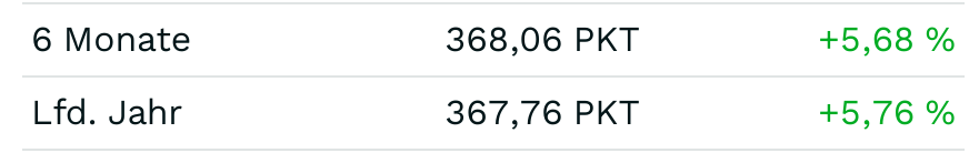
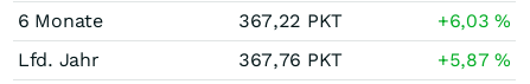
[444,18,640,60] 368,06 PKT -> [238,9,343,32] 367,22 PKT
[818,18,956,60] +5,68% -> [438,9,511,32] +6,03%
[818,91,956,133] +5,76% -> [438,49,511,71] +5,87%

